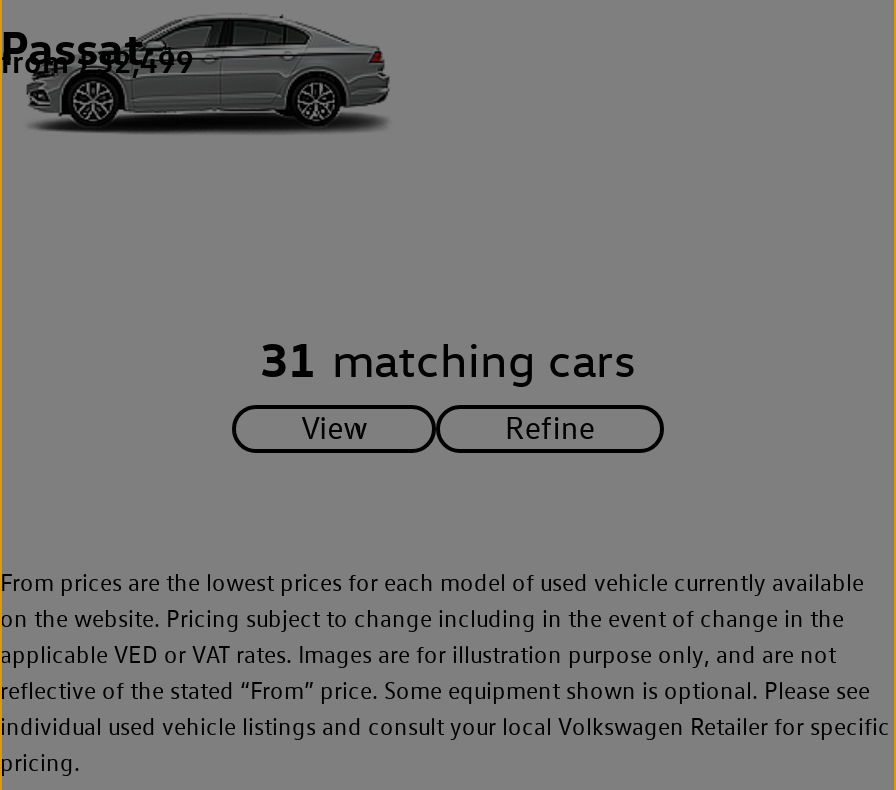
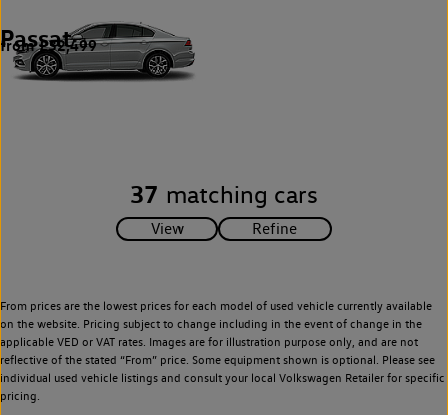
[260,329,636,389] 31 matching cars -> [130,179,318,209] 37 matching cars

